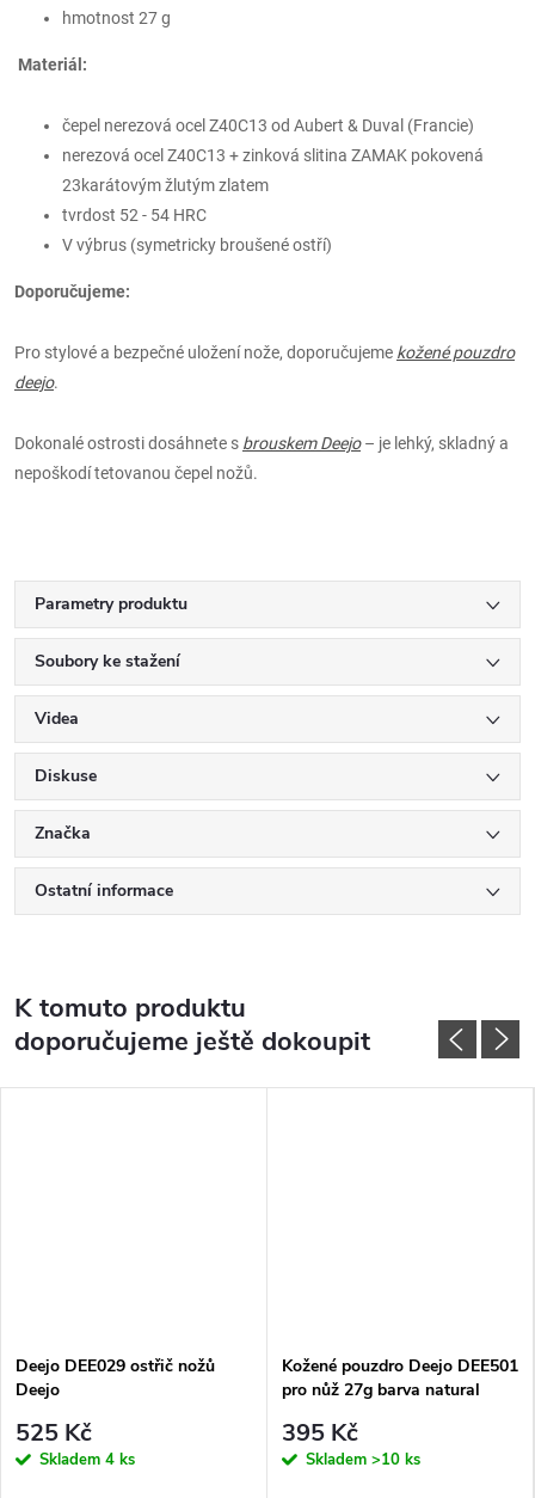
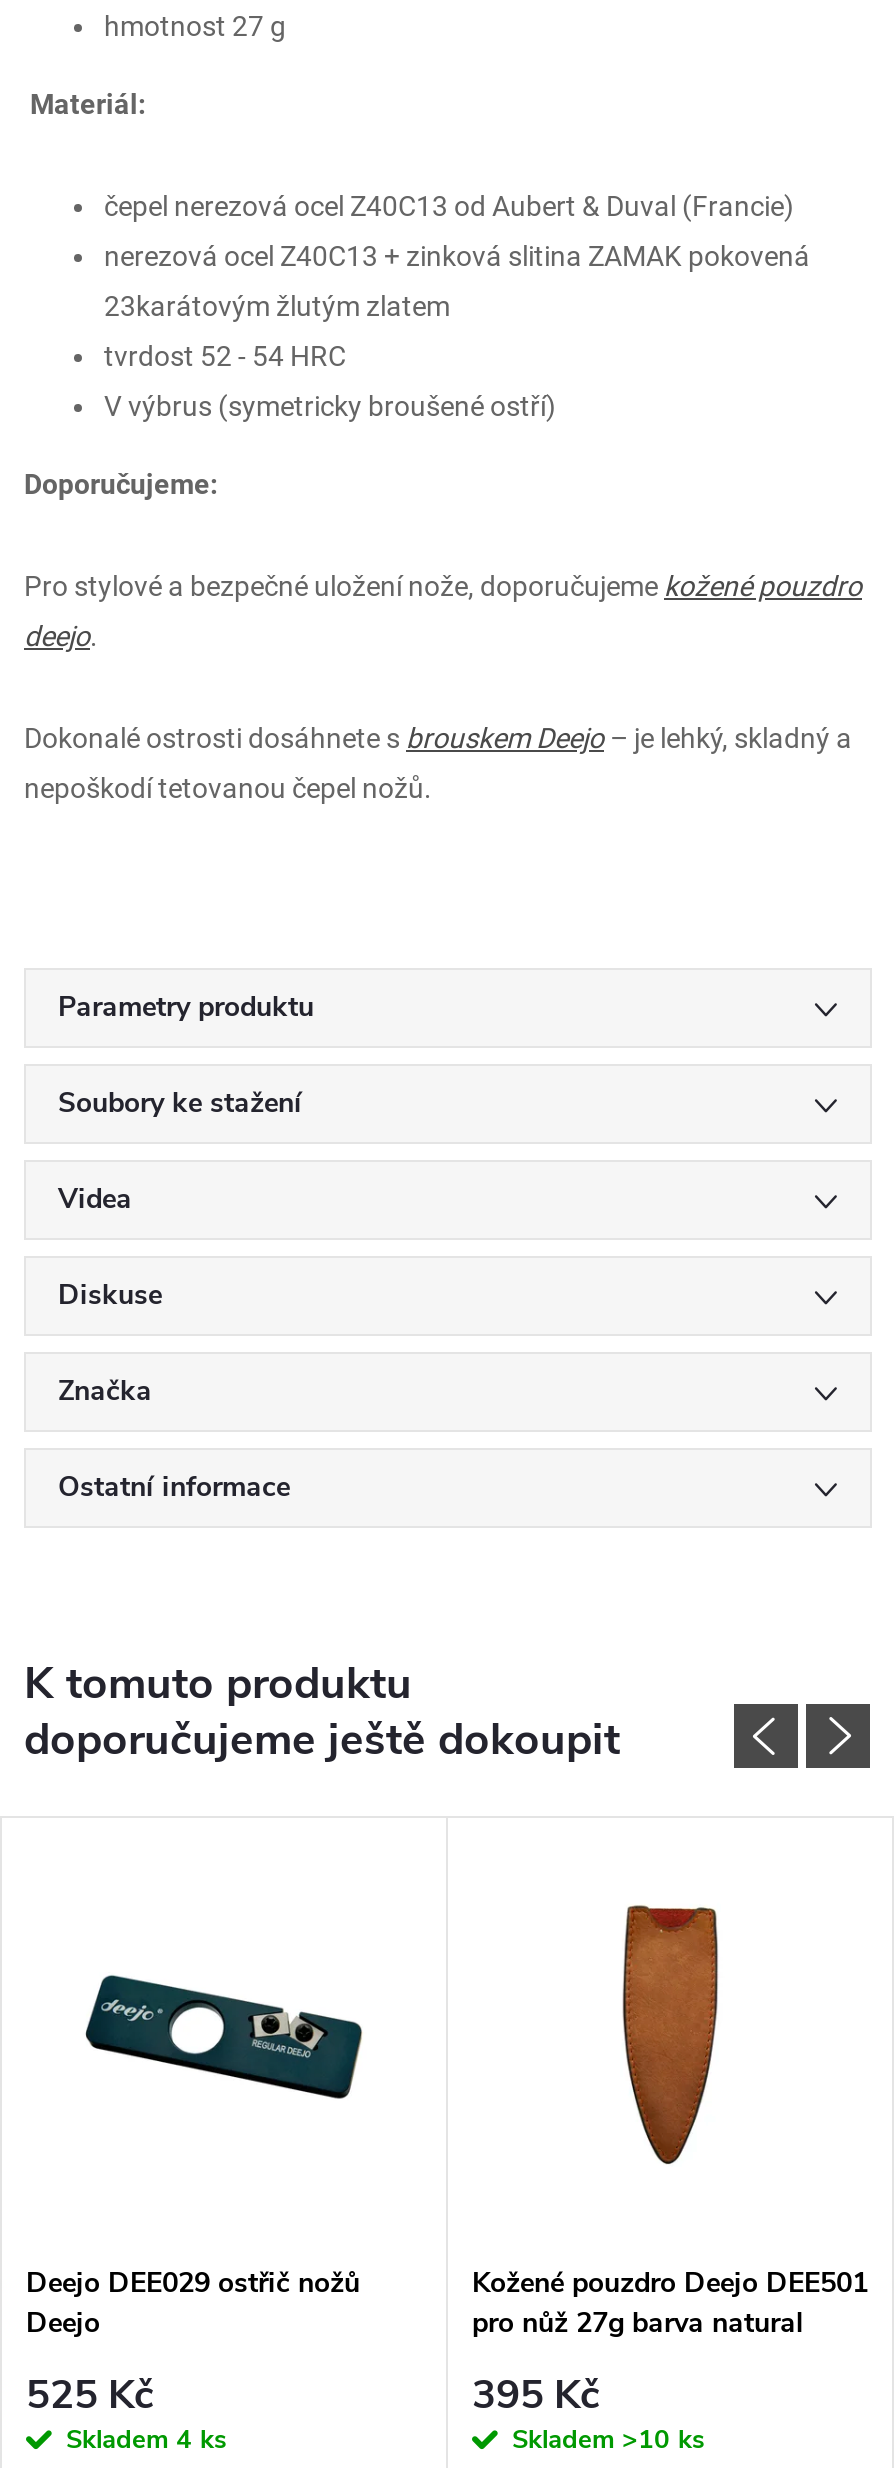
none -> [84,1974,364,2100] [image]
none -> [620,1904,720,2166] [image]

